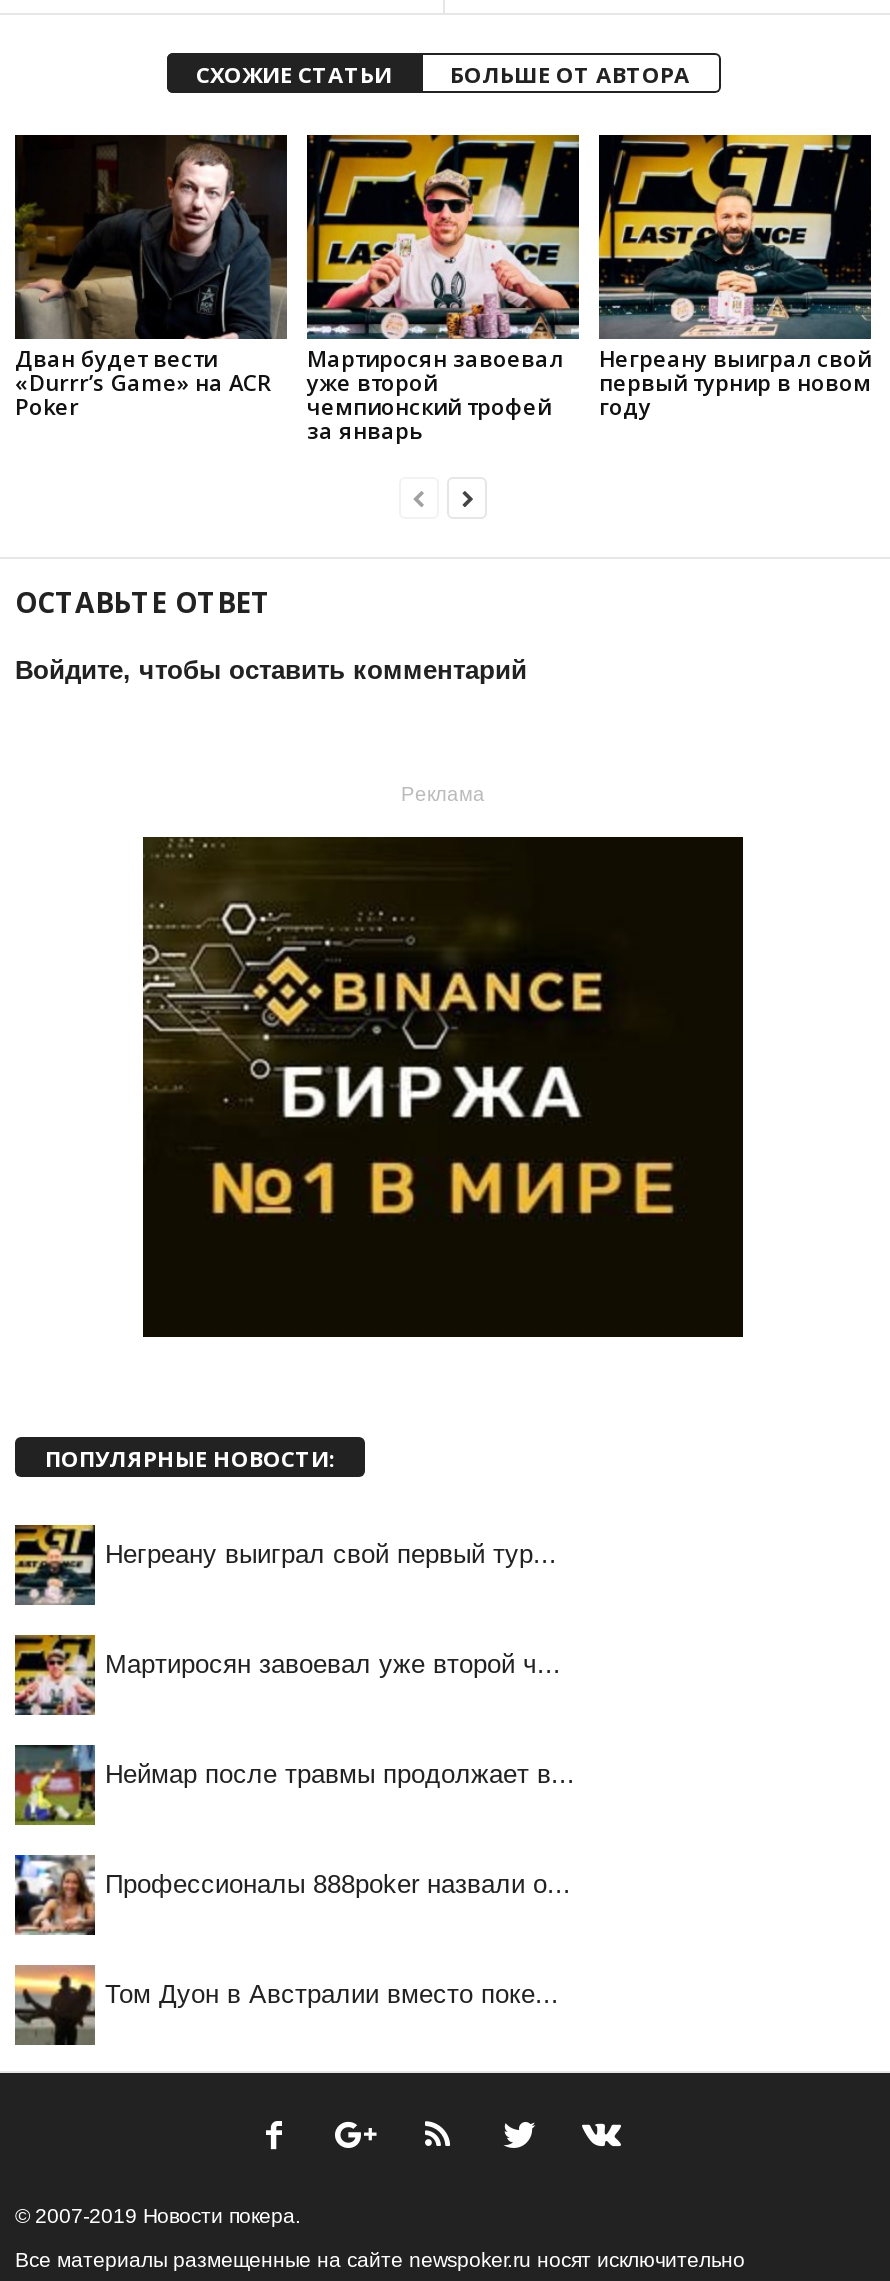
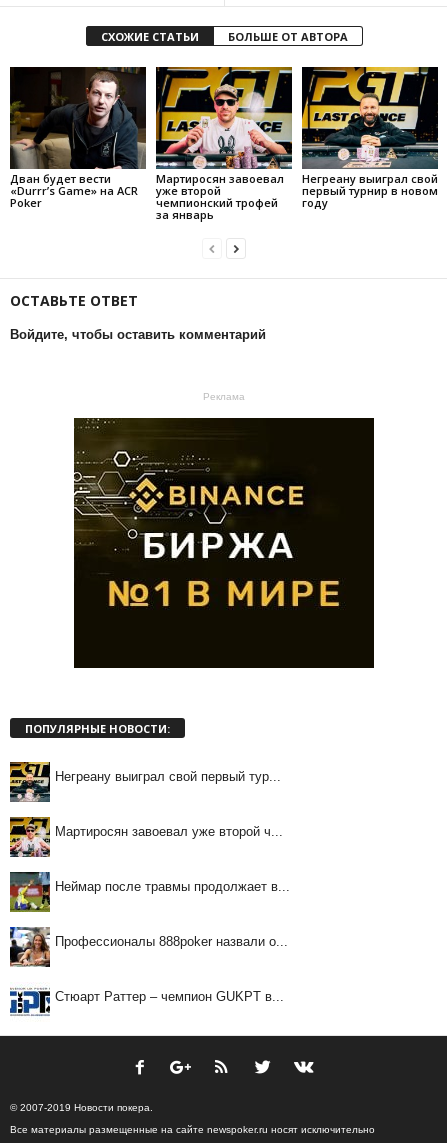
[13,1963,559,2047] [image] | Том Дуон в Австралии вместо поке... -> [9,982,284,1022] [image] | Стюарт Раттер – чемпион GUKPT в...

